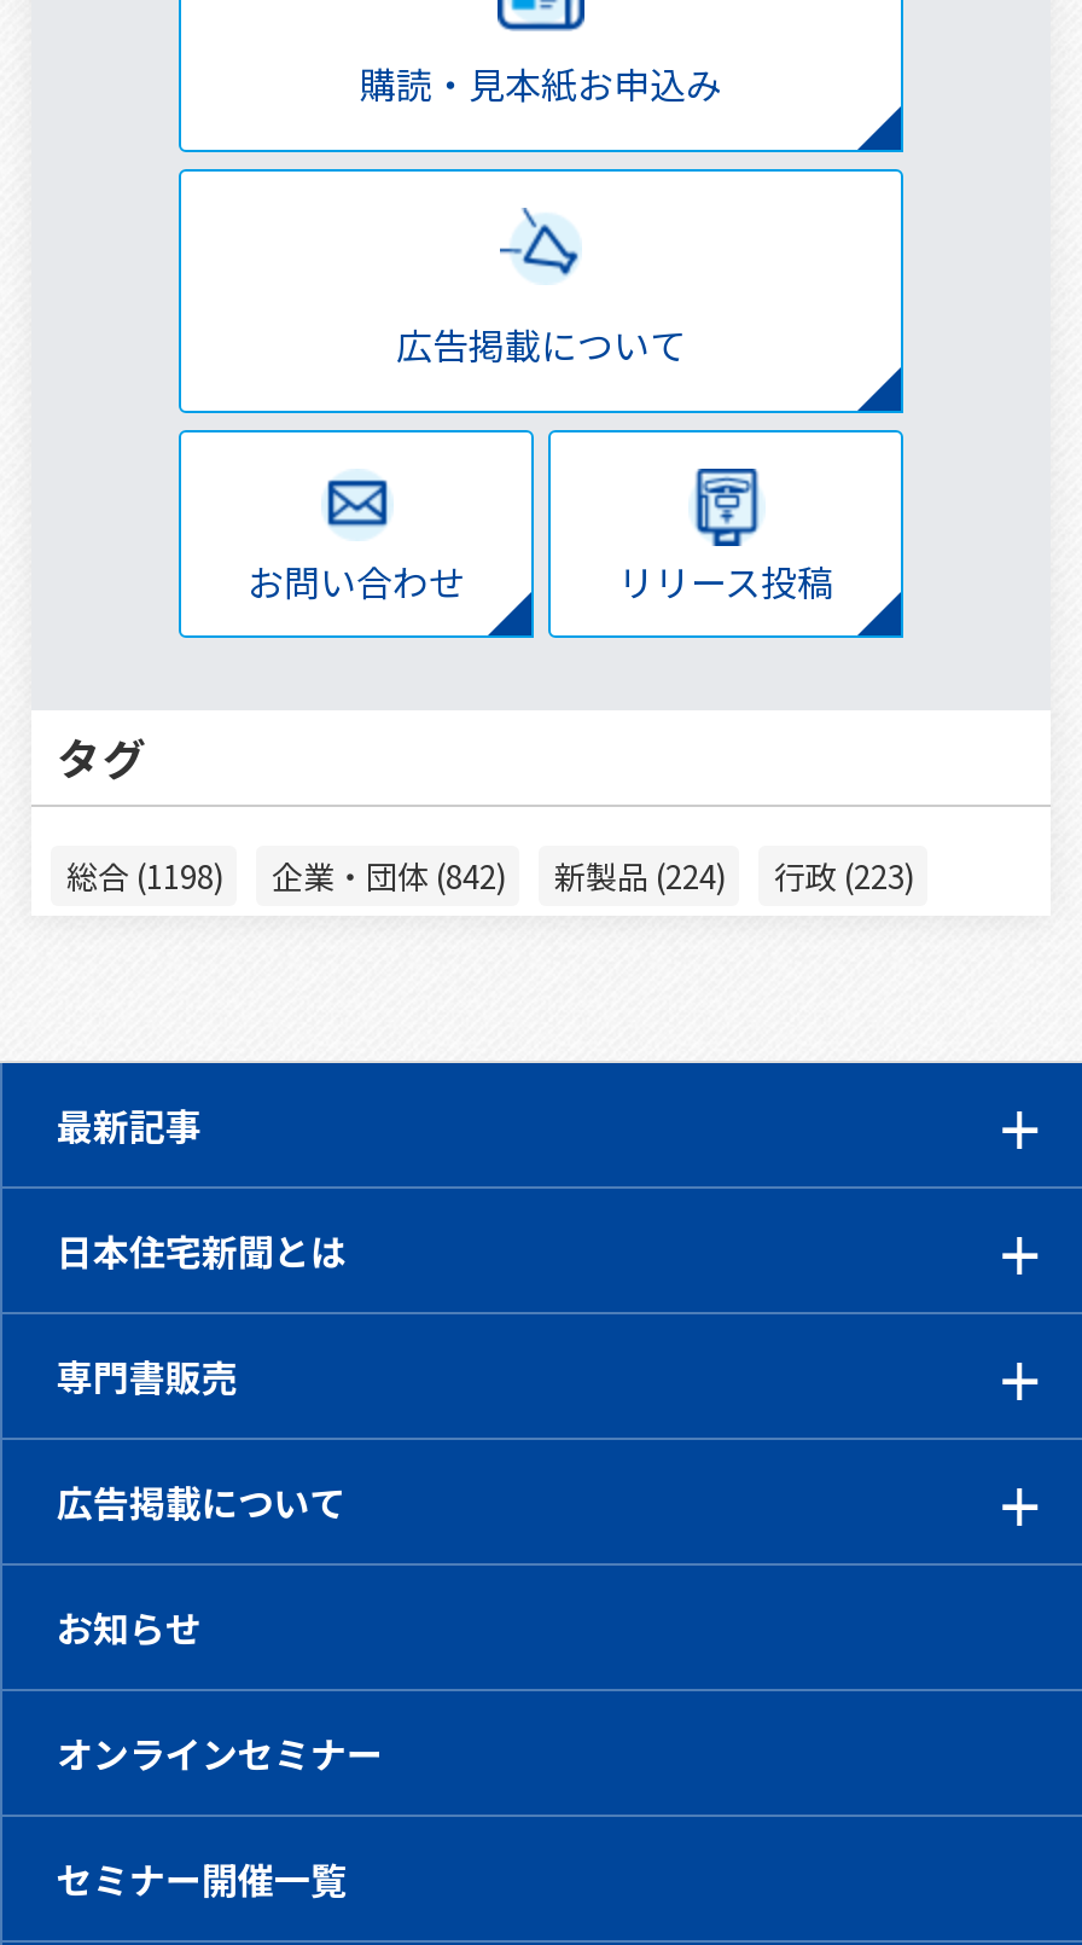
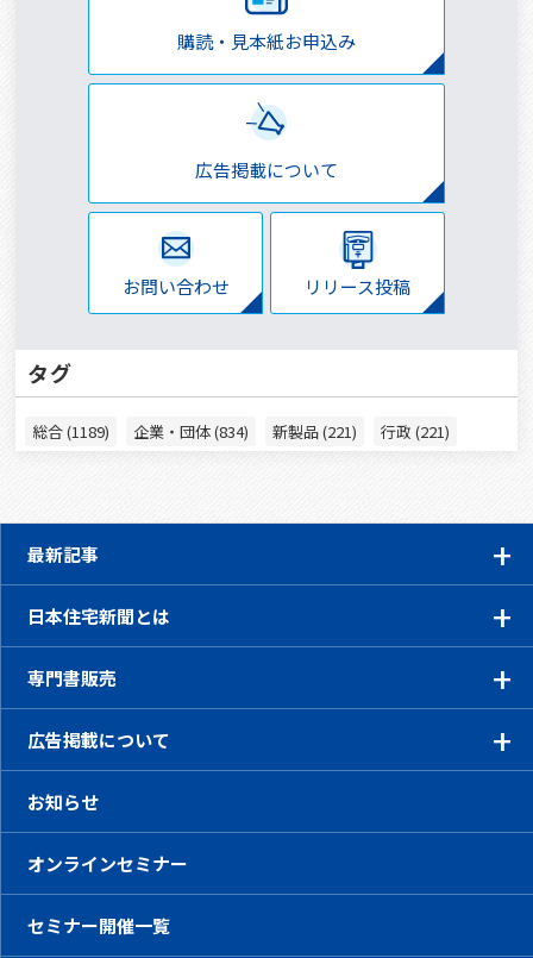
[66,853,223,899] 総合 (1198) -> [33,420,110,443] 総合 (1189)
[271,853,506,899] 企業・団体 (842) -> [134,420,249,443] 企業・団体 (834)
[554,853,726,899] 新製品 (224) -> [273,420,357,443] 新製品 (221)
[774,853,914,899] 行政 (223) -> [381,420,450,443] 行政 (221)

